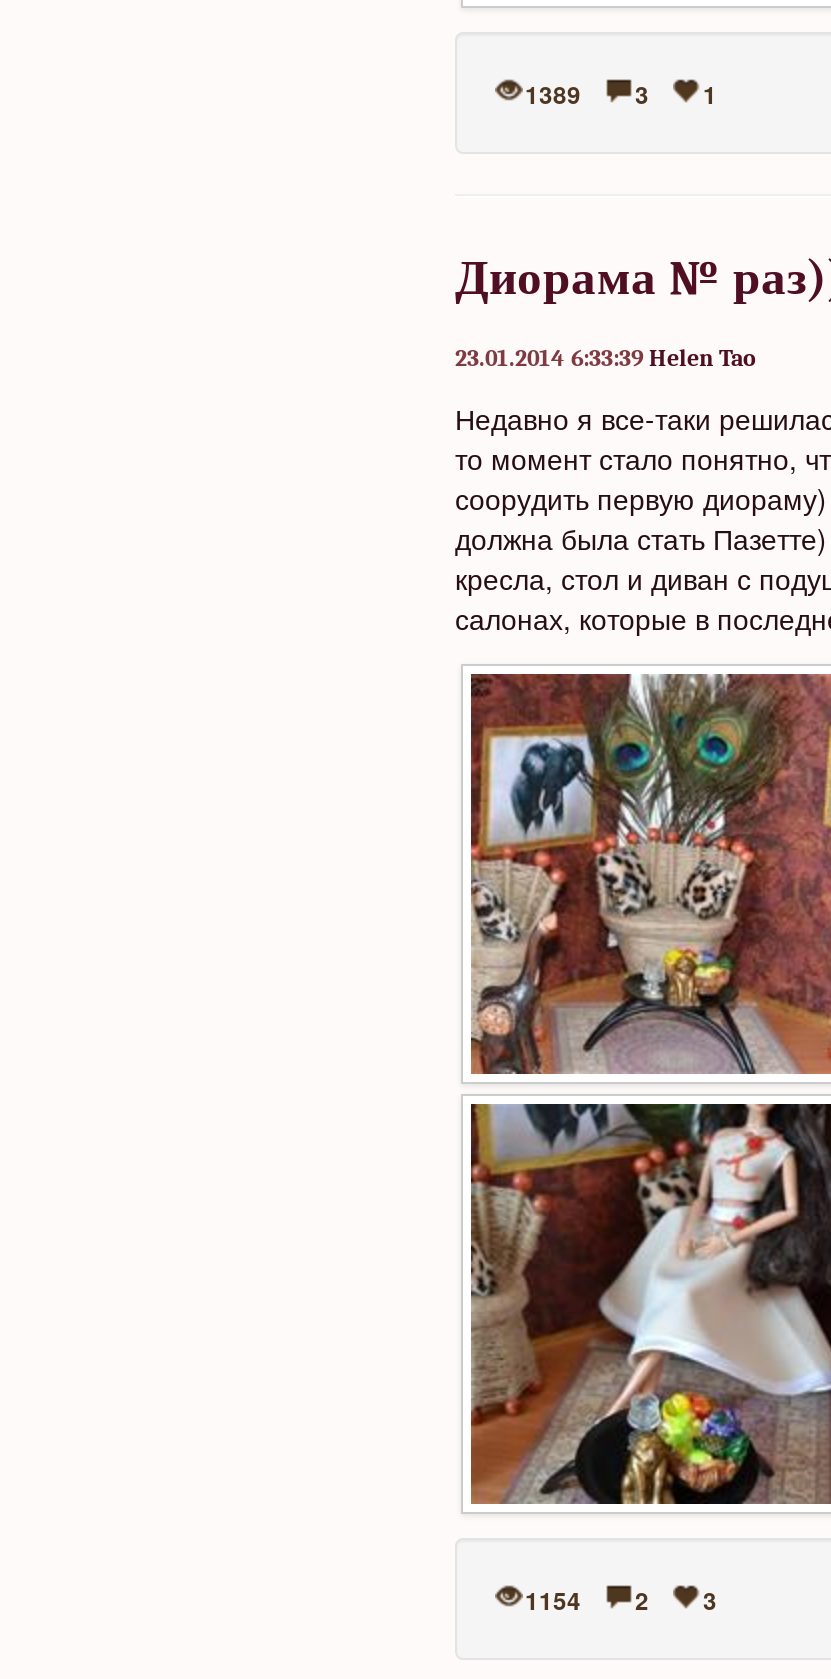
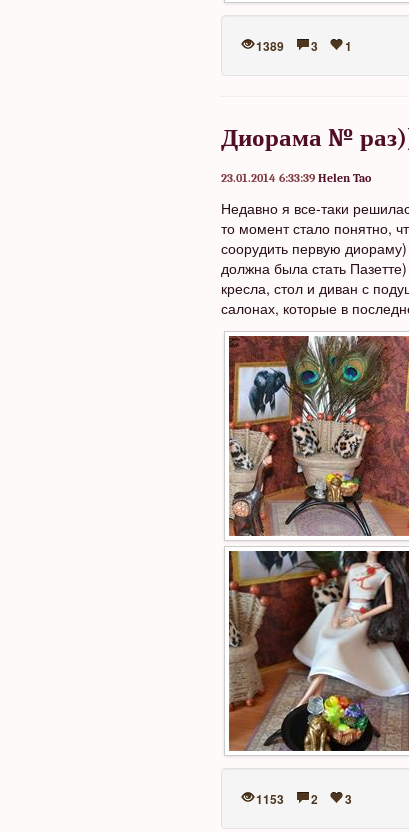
[525,1582,717,1618] 1154 2 3 -> [256,790,352,808] 1153 2 3

